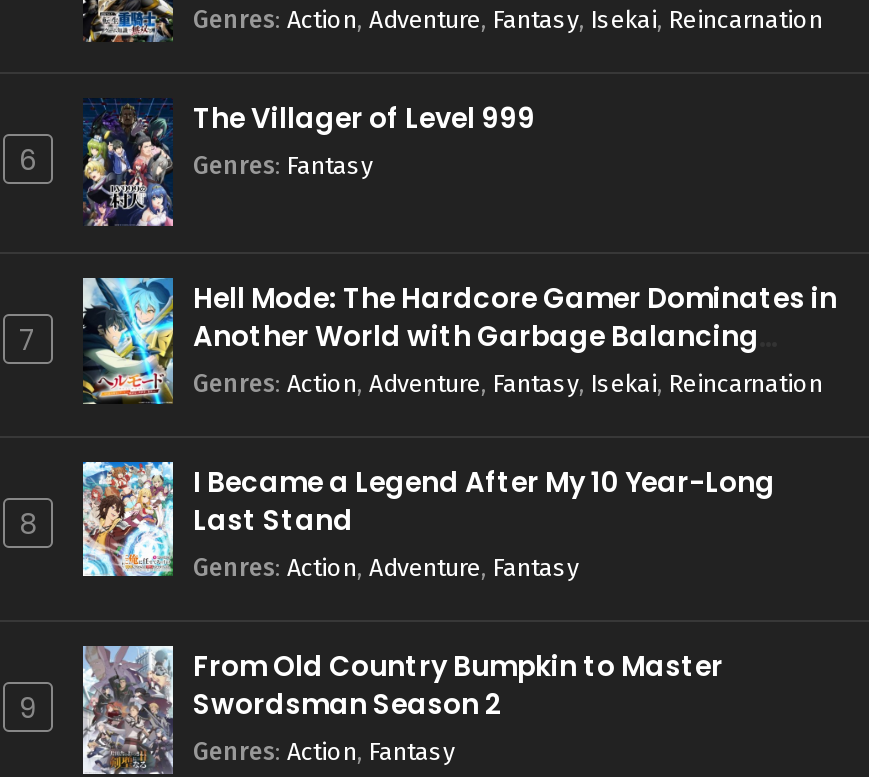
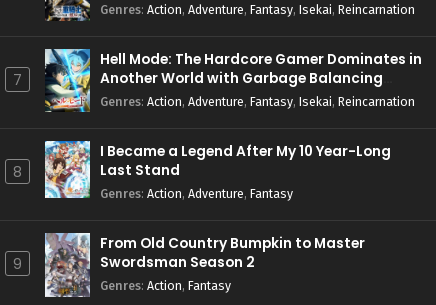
[83,98,535,228] [image] | The Villager of Level 999 | Genres: Fantasy -> none
[19,141,37,181] 6 -> none

